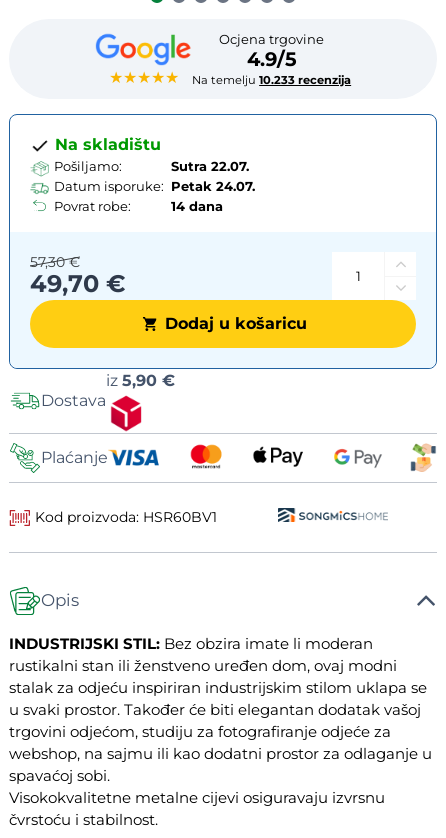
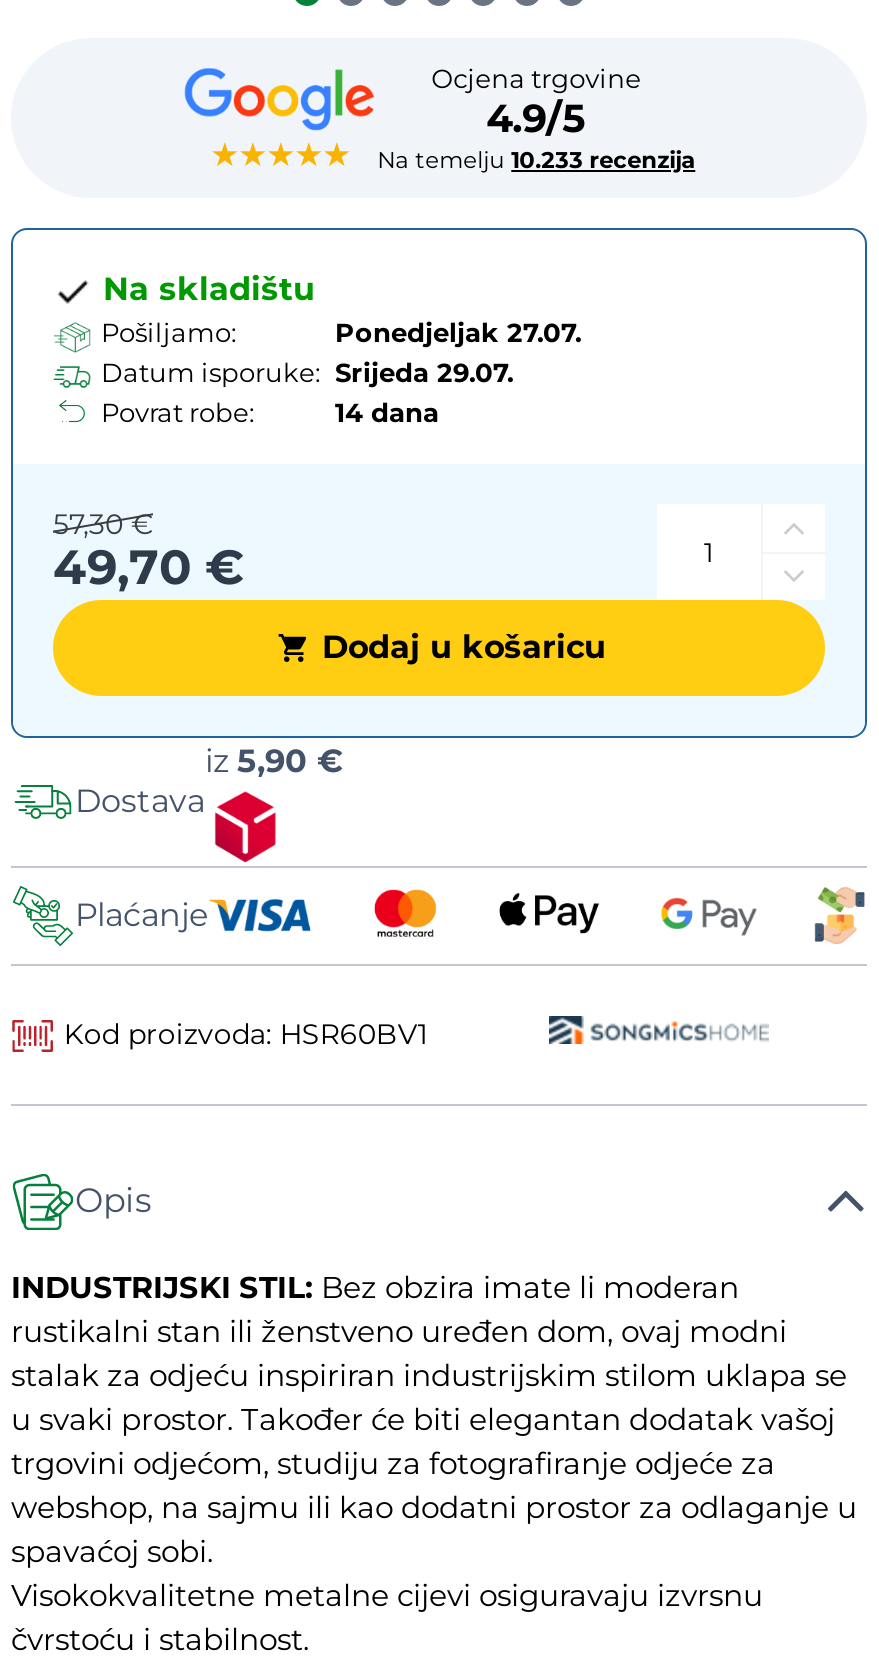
[54,157,255,193] Sutra 22.07. | Datum isporuke: Petak 24.07. -> [101,315,581,387] Ponedjeljak 27.07. | Datum isporuke: Srijeda 29.07.

